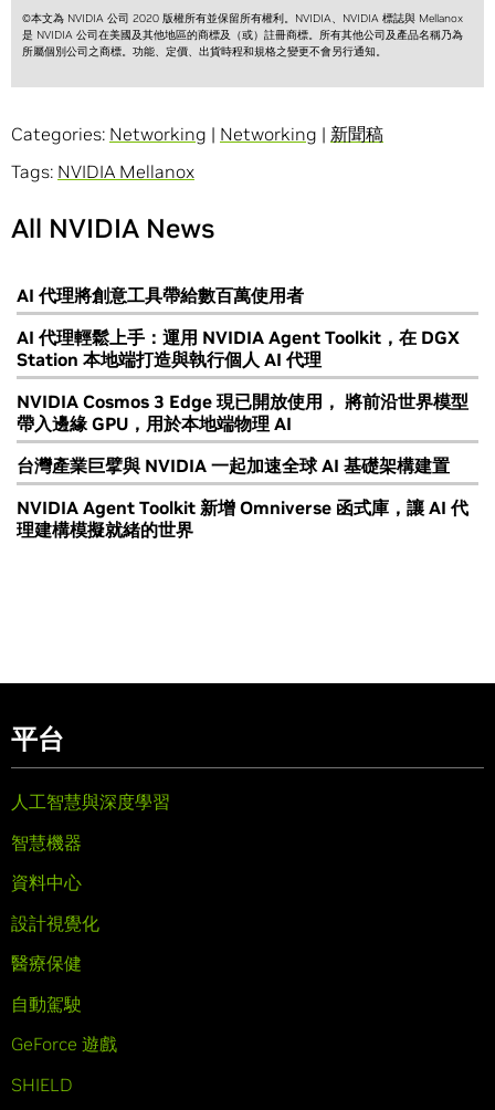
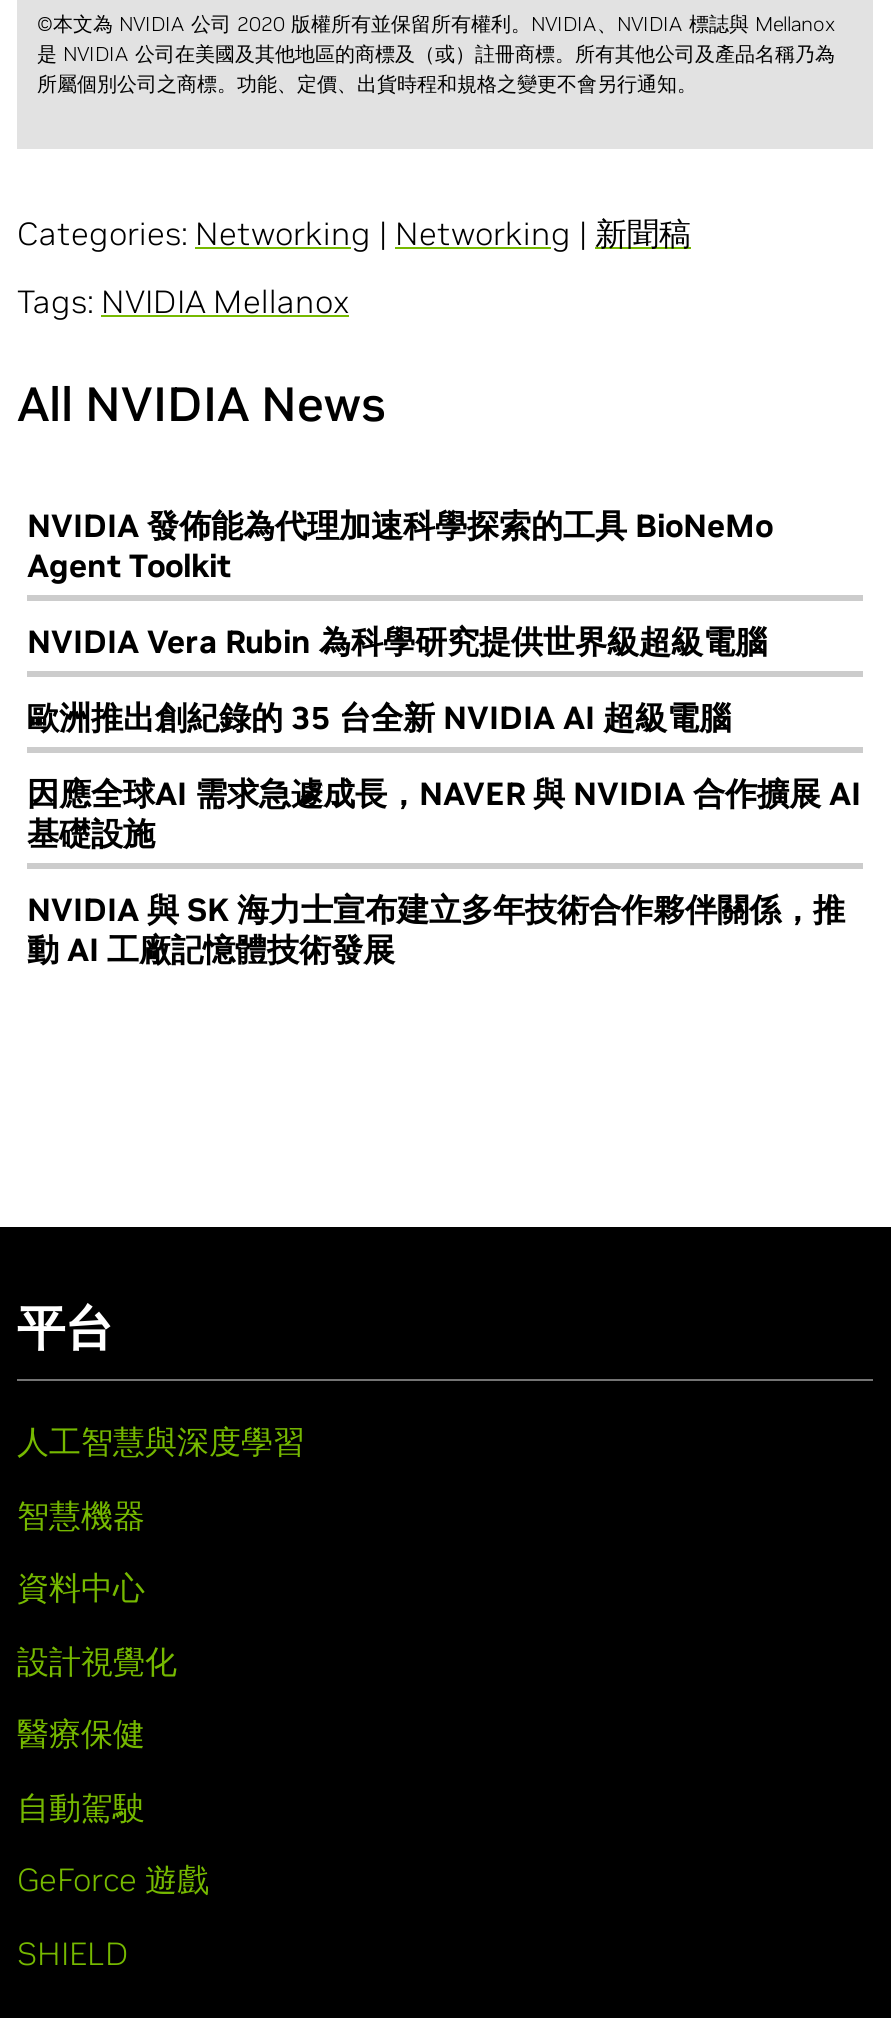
[17,284,304,306] AI 代理將創意工具帶給數百萬使用者 -> [27,505,773,585] NVIDIA 發佈能為代理加速科學探索的工具 BioNeMo | Agent Toolkit
[17,326,460,370] AI 代理輕鬆上手：運用 NVIDIA Agent Toolkit，在 DGX | Station 本地端打造與執行個人 AI 代理 -> [27,621,767,661] NVIDIA Vera Rubin 為科學研究提供世界級超級電腦
[17,390,468,435] NVIDIA Cosmos 3 Edge 現已開放使用， 將前沿世界模型 | 帶入邊緣 GPU，用於本地端物理 AI -> [27,697,731,737] 歐洲推出創紀錄的 35 台全新 NVIDIA AI 超級電腦
[17,455,450,477] 台灣產業巨擘與 NVIDIA 一起加速全球 AI 基礎架構建置 -> [27,773,861,853] 因應全球AI 需求急遽成長，NAVER 與 NVIDIA 合作擴展 AI | 基礎設施
[17,497,468,541] NVIDIA Agent Toolkit 新增 Omniverse 函式庫，讓 AI 代 | 理建構模擬就緒的世界 -> [27,889,845,969] NVIDIA 與 SK 海力士宣布建立多年技術合作夥伴關係，推 | 動 AI 工廠記憶體技術發展

